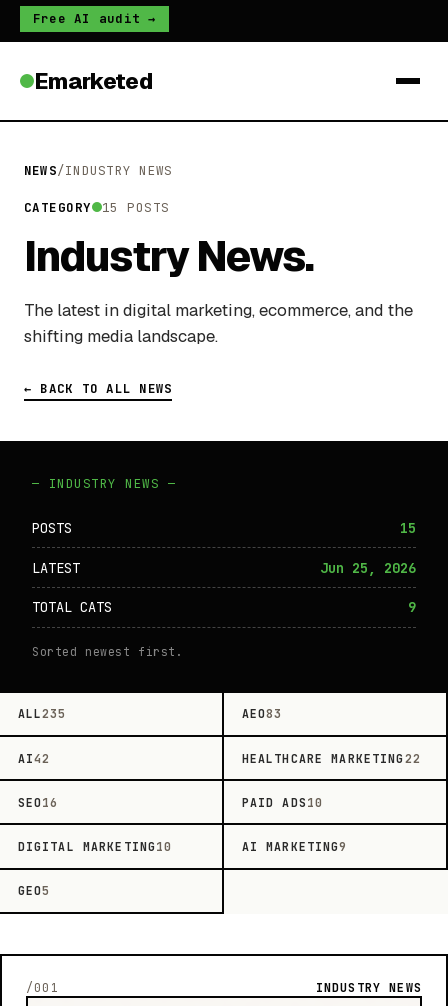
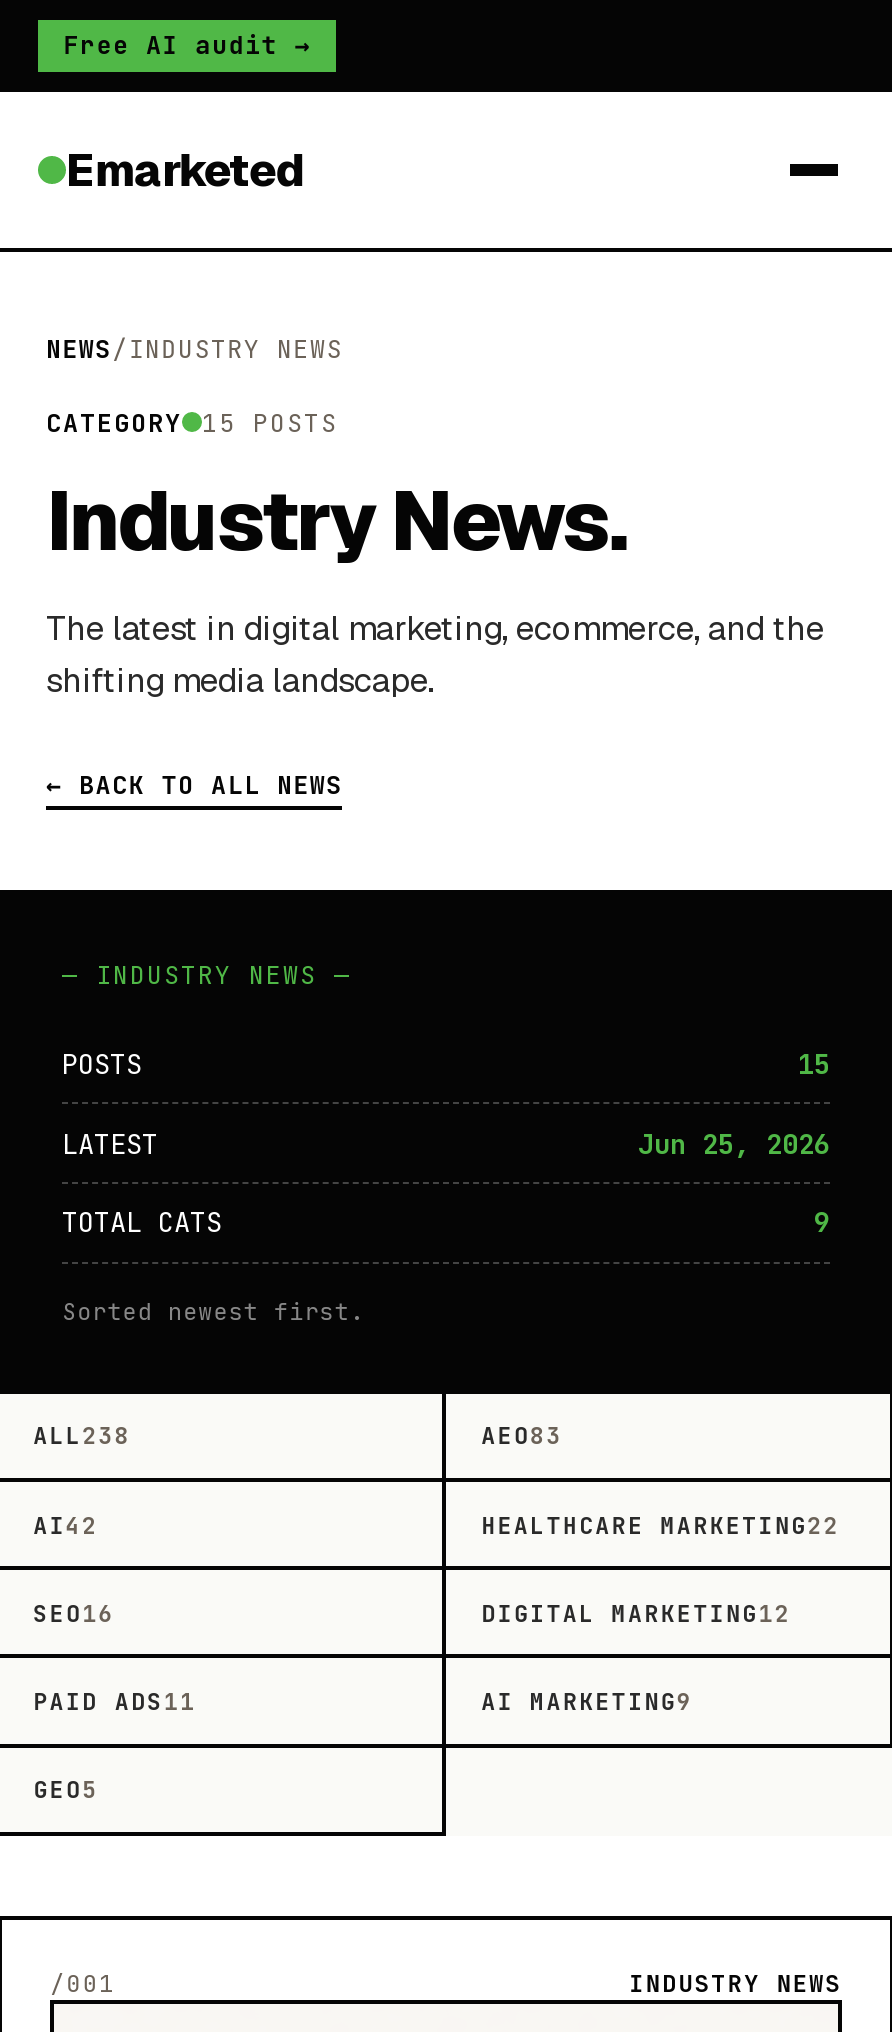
[18,706,66,721] ALL235 -> [33,1421,131,1451] ALL238
[242,795,323,810] PAID ADS10 -> [481,1598,791,1628] DIGITAL MARKETING12
[18,839,172,854] DIGITAL MARKETING 10 -> [33,1686,196,1716] PAID ADS 11

